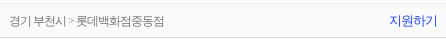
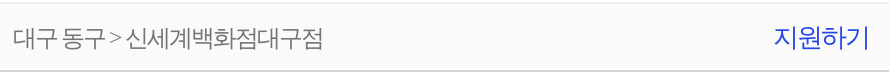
[9,14,164,28] 경기 부천시 > 롯데백화점중동점 -> [13,24,323,52] 대구 동구 > 신세계백화점대구점

